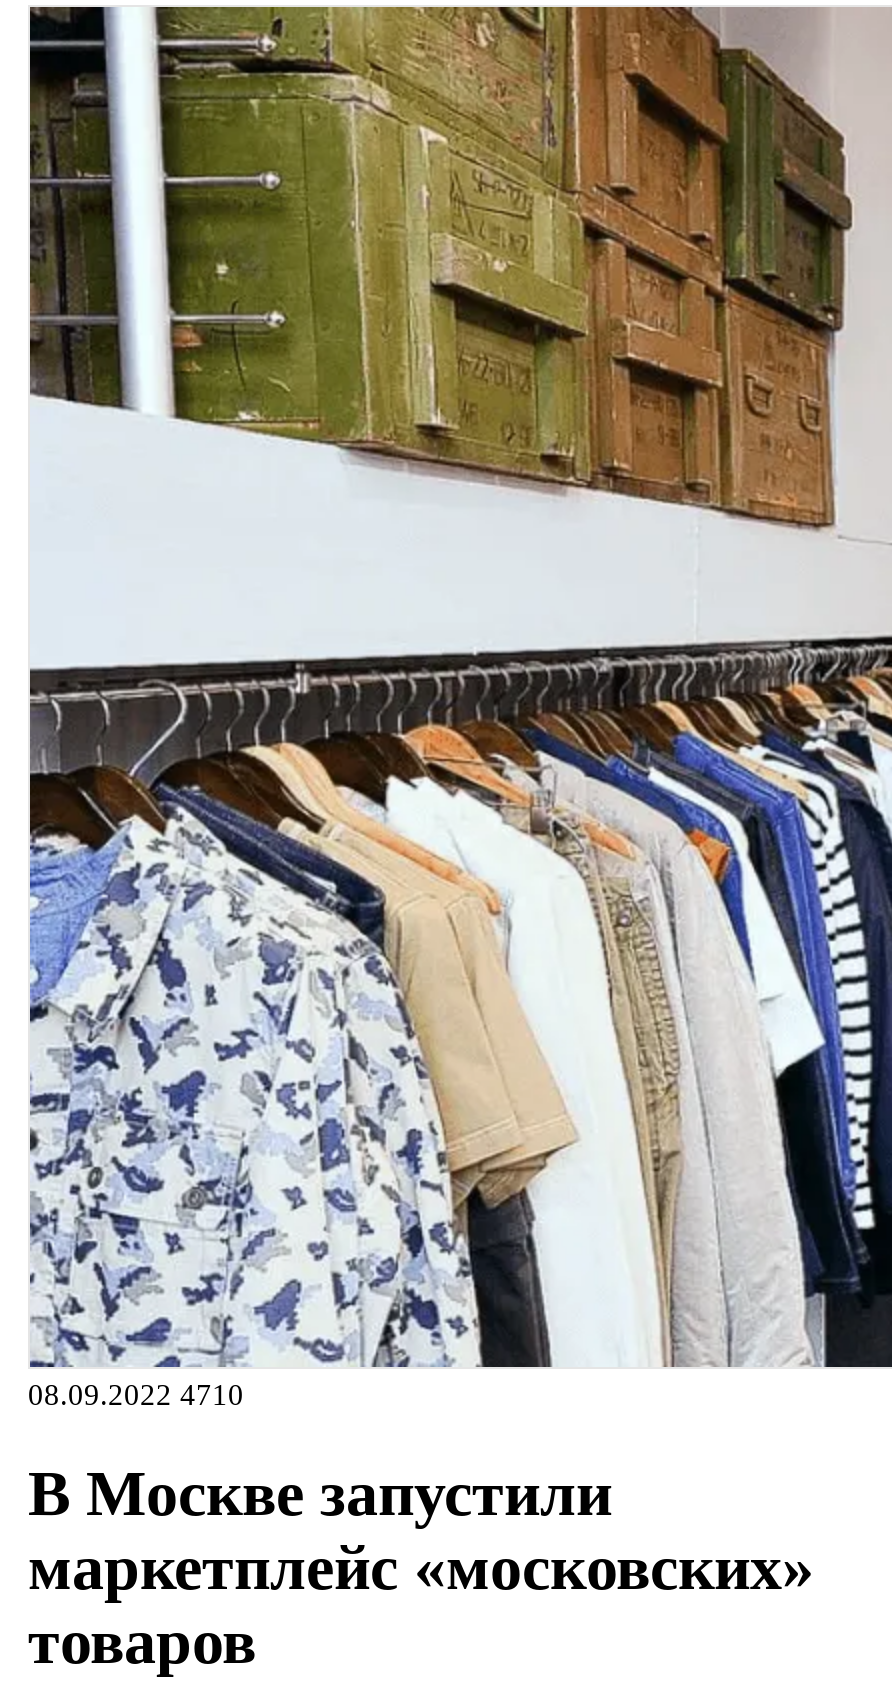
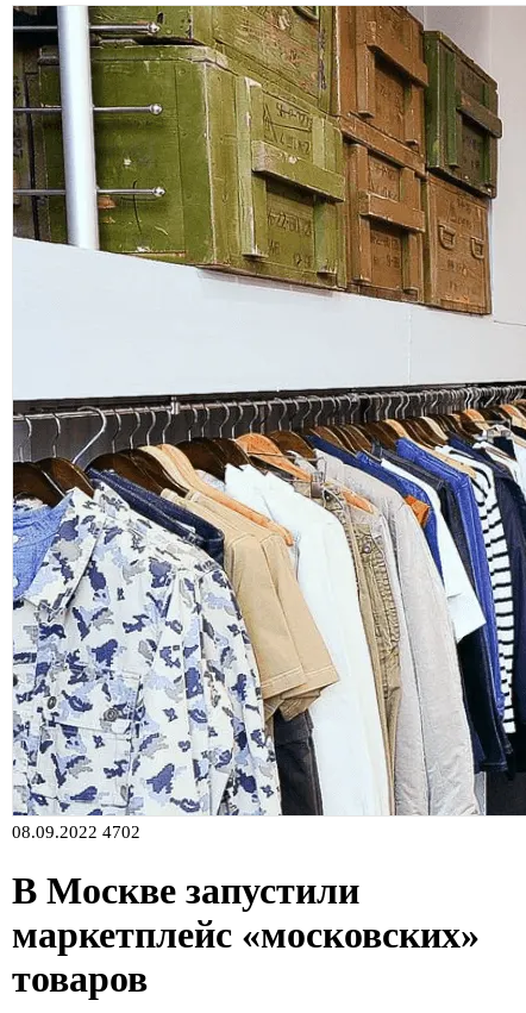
[28,1380,244,1412] 08.09.2022 4710 -> [12,823,140,842] 08.09.2022 4702

